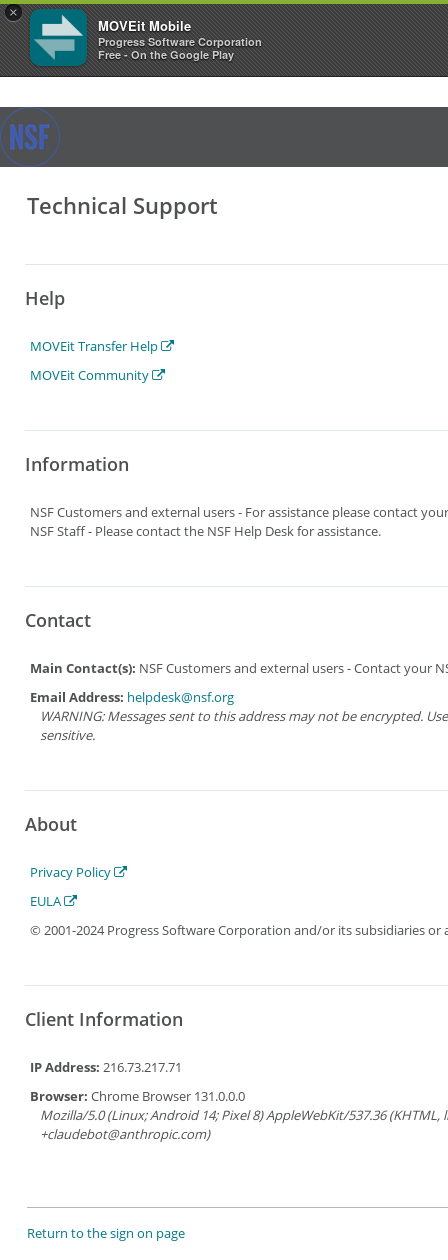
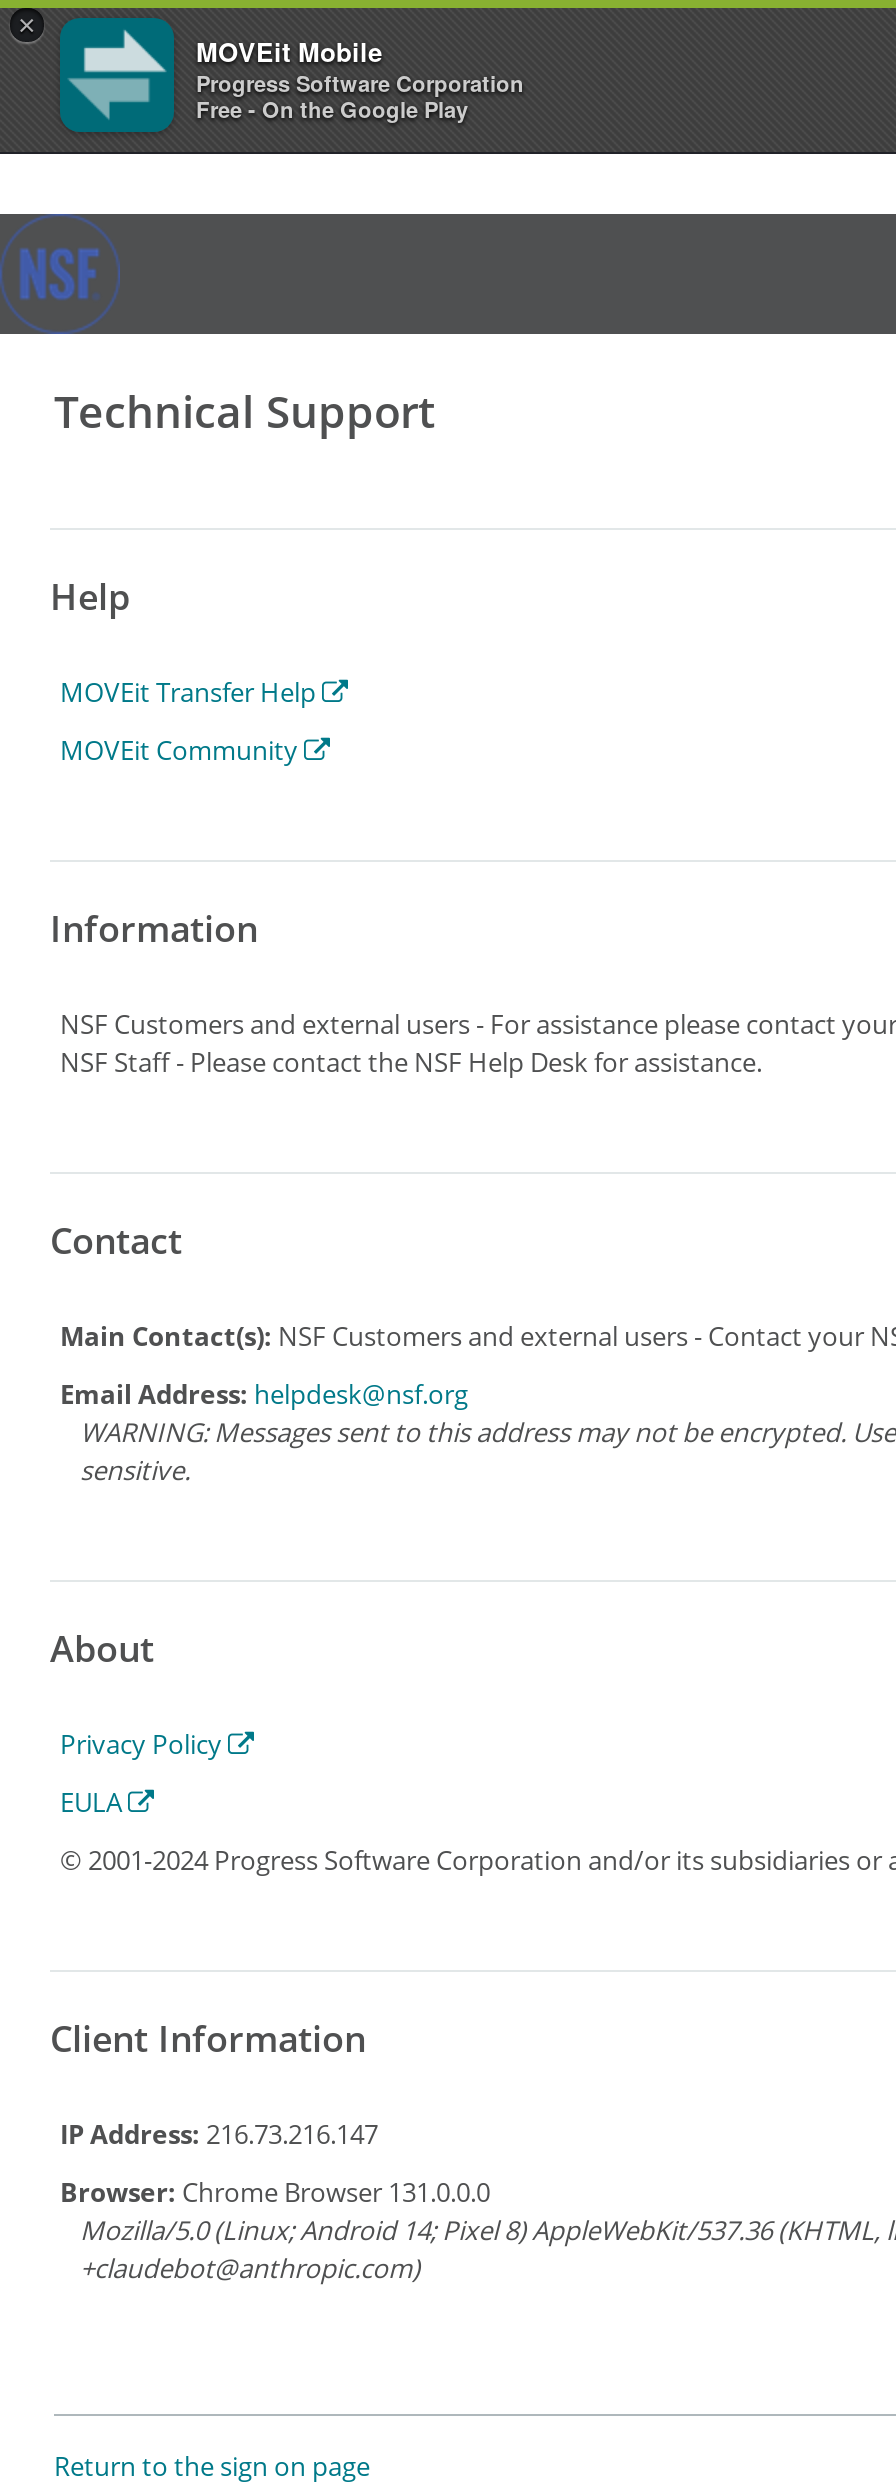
[30,1058,182,1076] IP Address: 216.73.217.71 -> [60,2116,378,2152] IP Address: 216.73.216.147

